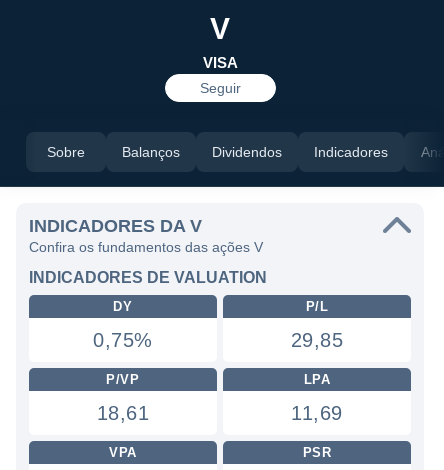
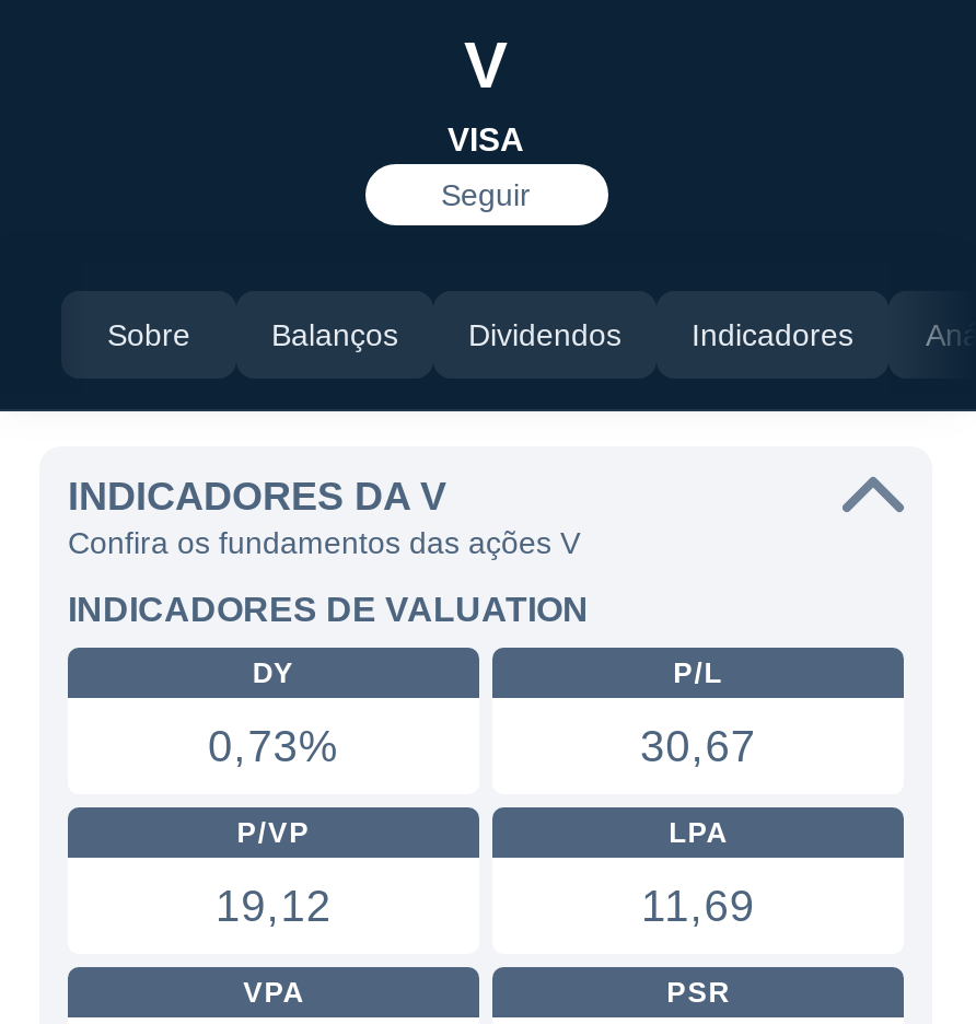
[93,329,153,351] 0,75% -> [208,722,339,770] 0,73%
[290,329,343,351] 29,85 -> [640,722,756,770] 30,67
[96,402,149,424] 18,61 -> [216,882,332,930] 19,12

